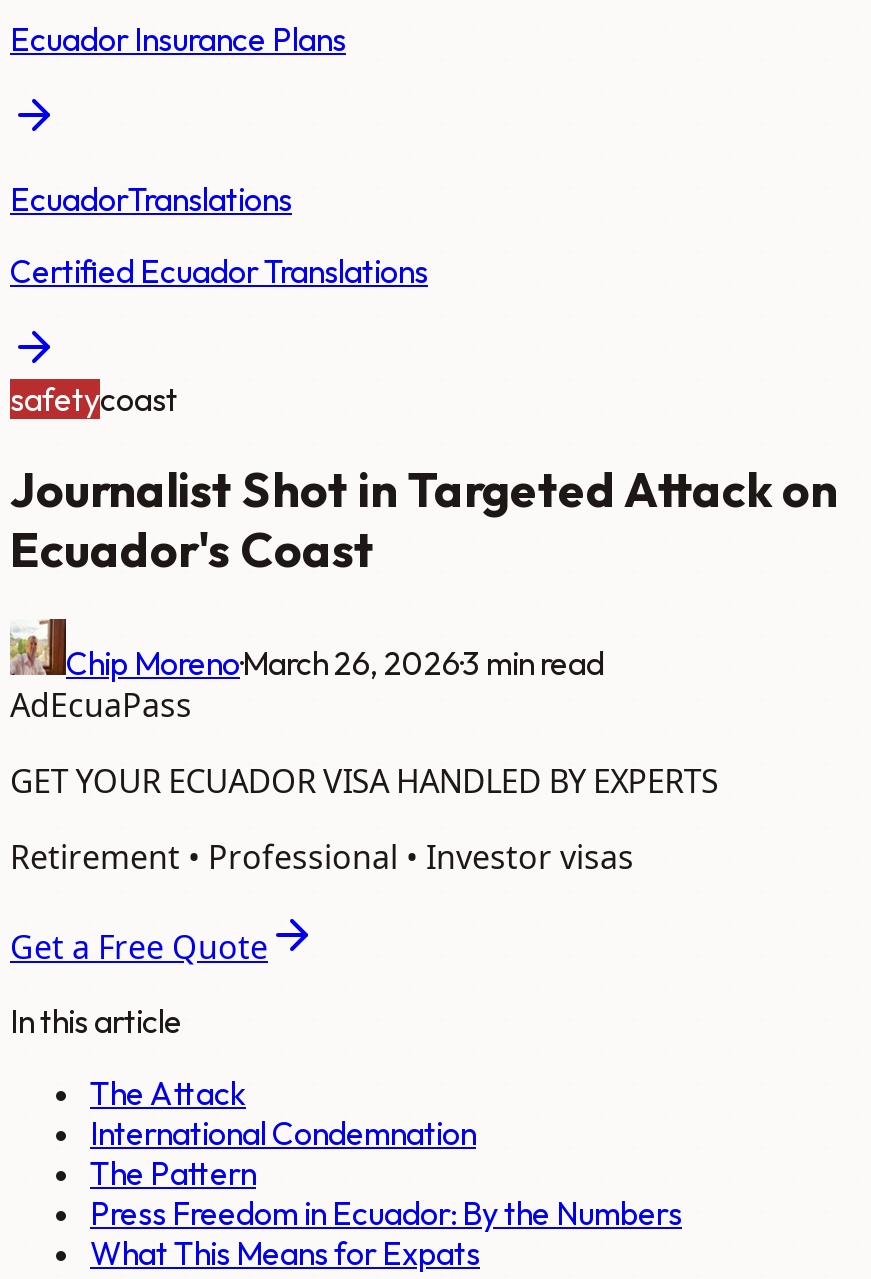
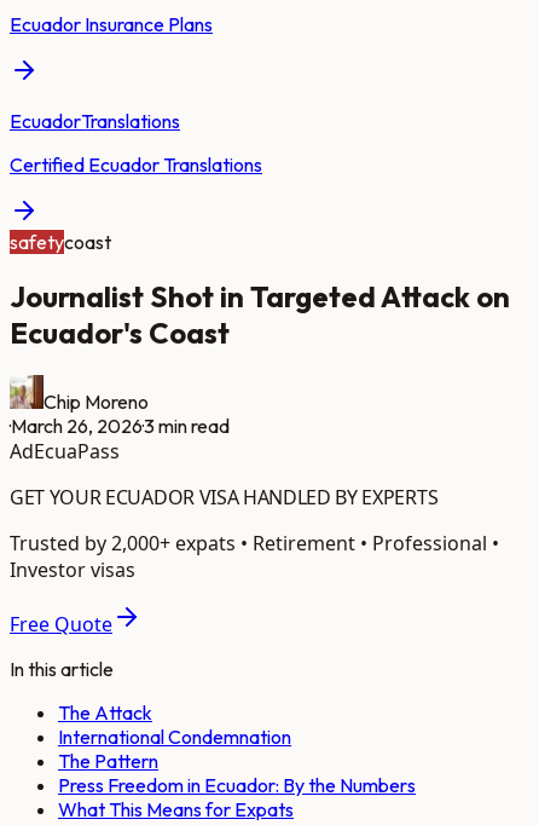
[10,835,634,879] Retirement • Professional • Investor visas -> [10,530,499,583] Trusted by 2,000+ expats • Retirement • Professional • | Investor visas
[10,925,268,969] Get a Free Quote -> [10,611,112,637] Free Quote

